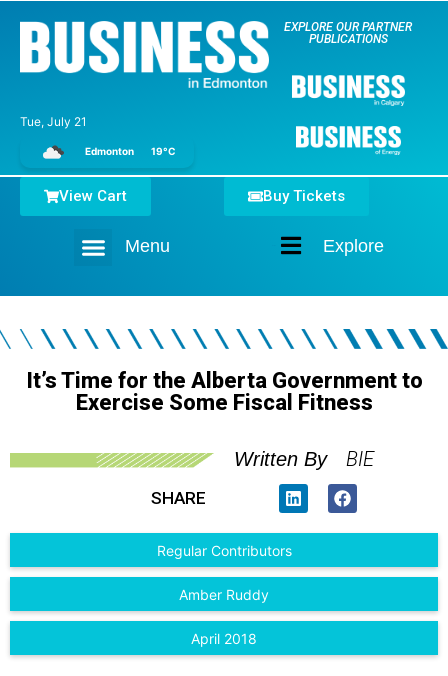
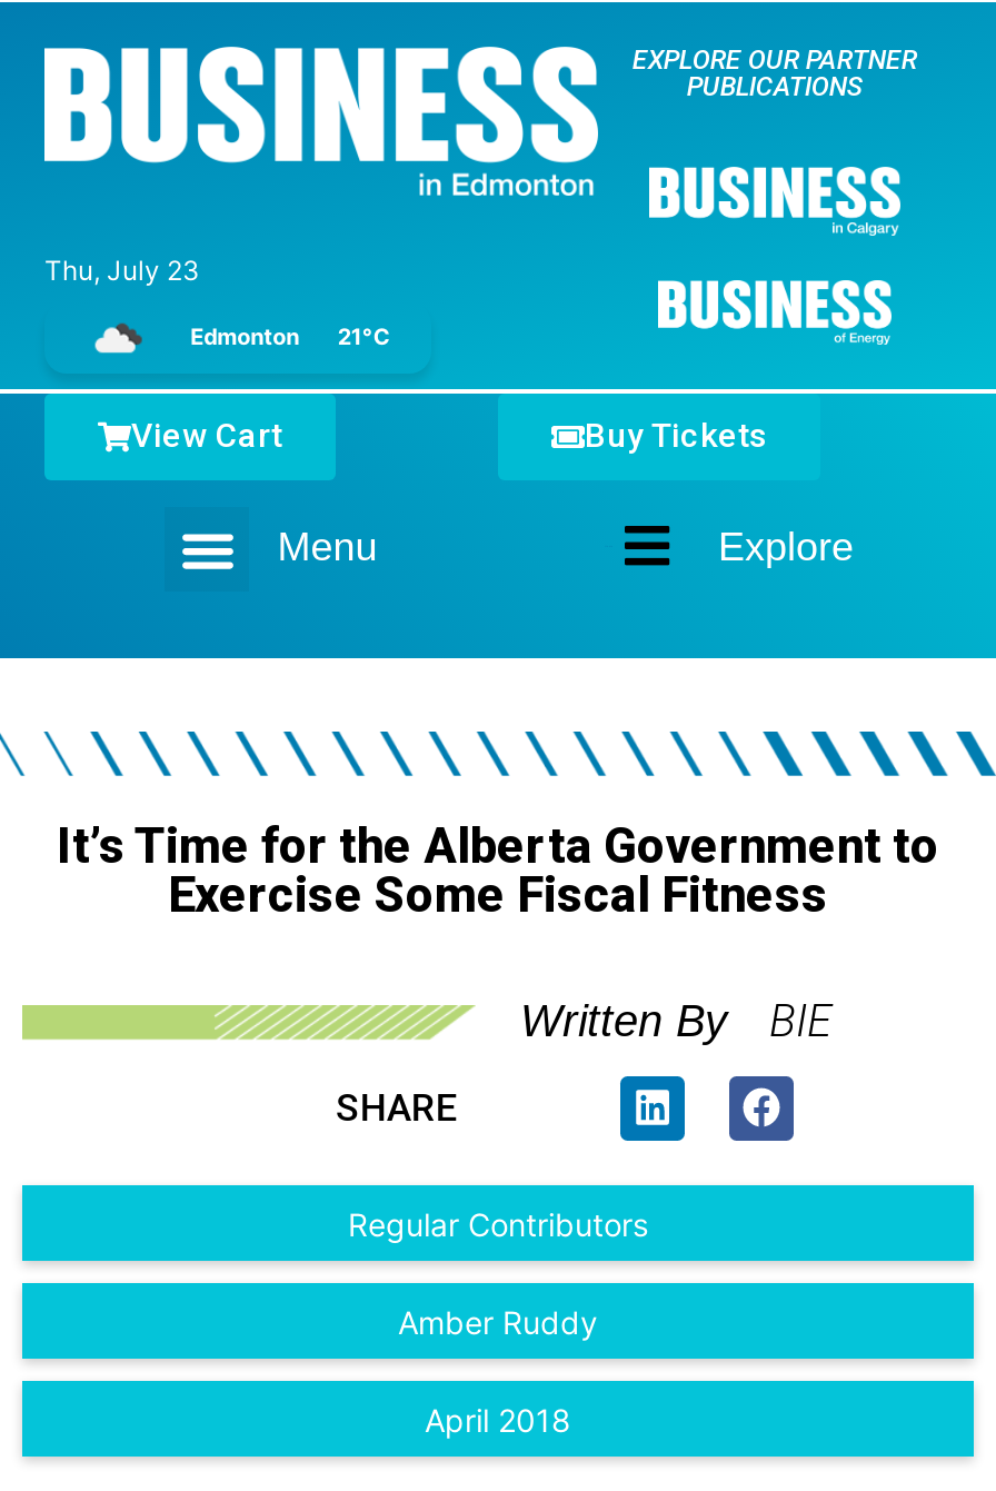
[20,114,87,129] Tue, July 21 -> [44,253,200,286] Thu, July 23
[85,145,176,157] Edmonton 19°C -> [190,323,391,349] Edmonton 21°C

